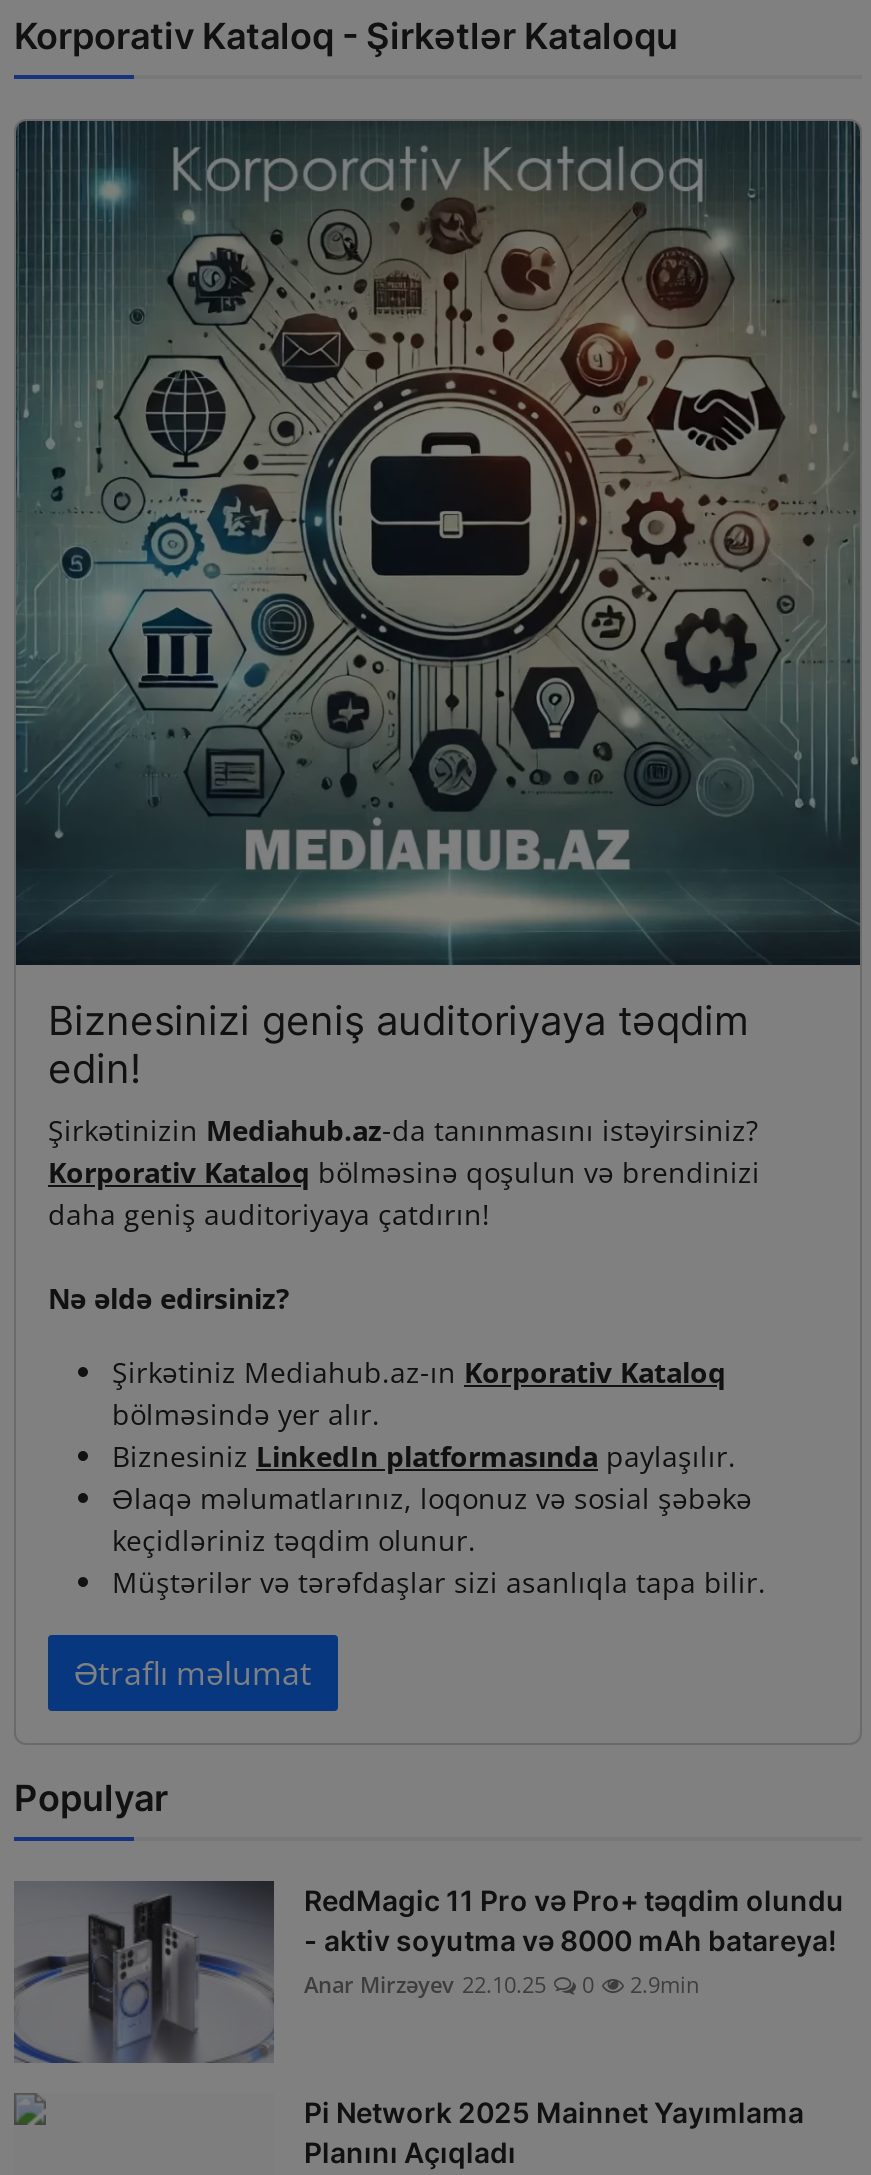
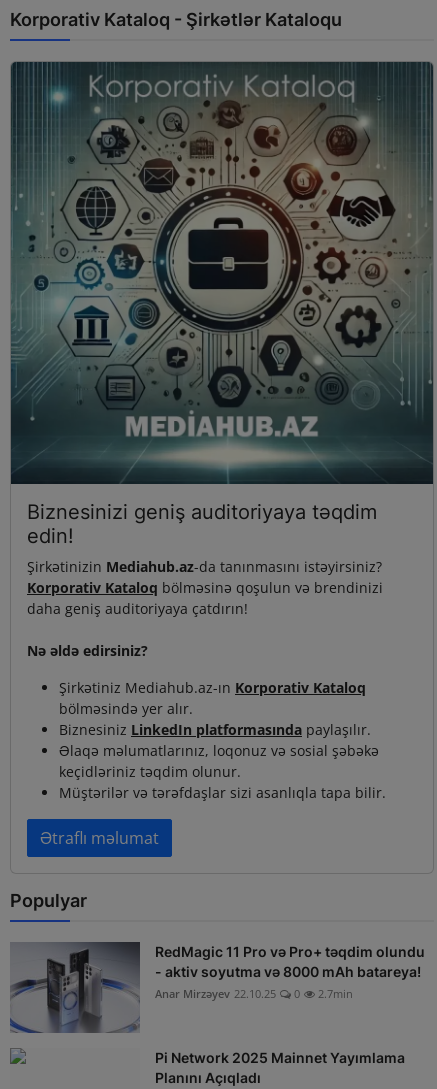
[304,1969,700,1999] Anar Mirzəyev 22.10.25 0 2.9min -> [155,986,353,1001] Anar Mirzəyev 22.10.25 0 2.7min

